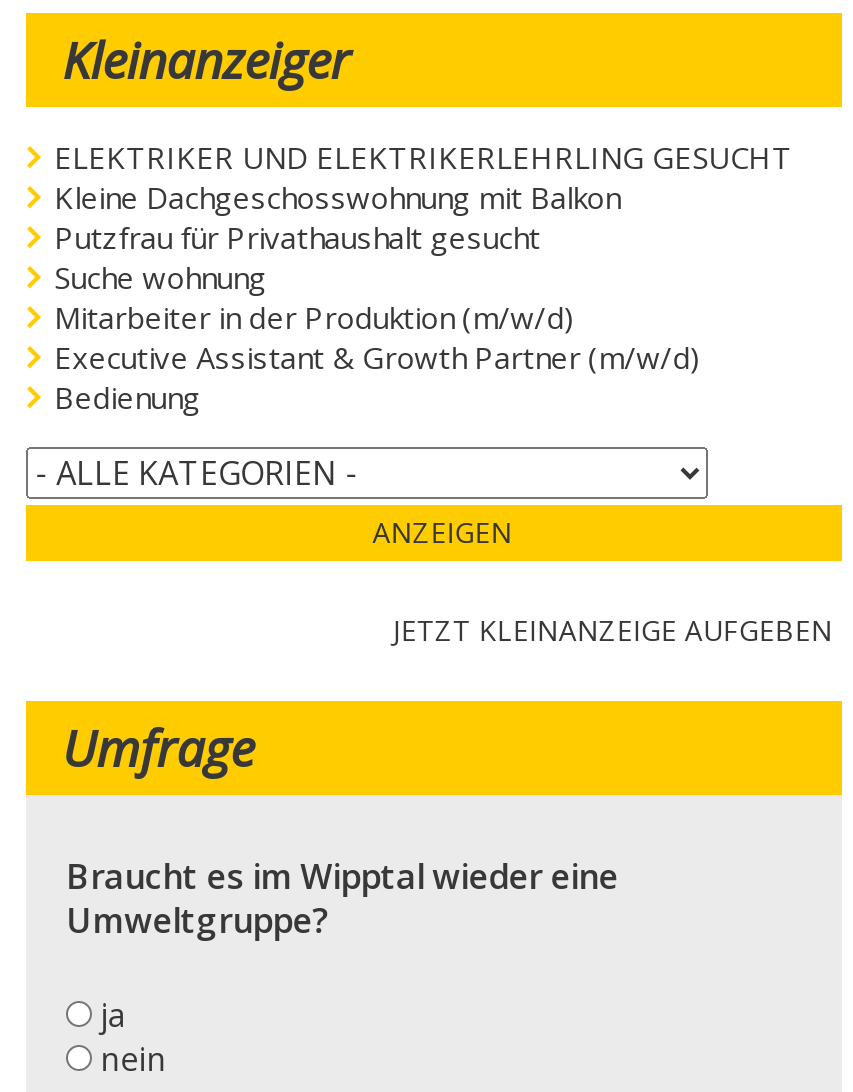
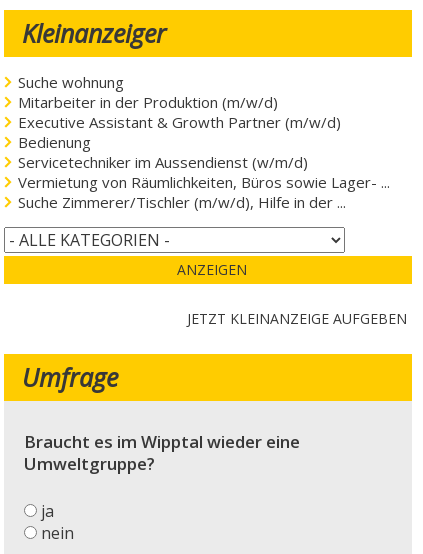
[54,136,792,256] ELEKTRIKER UND ELEKTRIKERLEHRLING GESUCHT | Kleine Dachgeschosswohnung mit Balkon | Putzfrau für Privathaushalt gesucht -> none
moved [54,256,700,416] -> [18,72,341,152]: Suche wohnung | Mitarbeiter in der Produktion (m/w/d) | Executive Assistant & Growth Partner (m/w/d) | Bedienung
none -> [18,152,390,212] Servicetechniker im Aussendienst (w/m/d) | Vermietung von Räumlichkeiten, Büros sowie Lager- ... | Suche Zimmerer/Tischler (m/w/d), Hilfe in der ...

